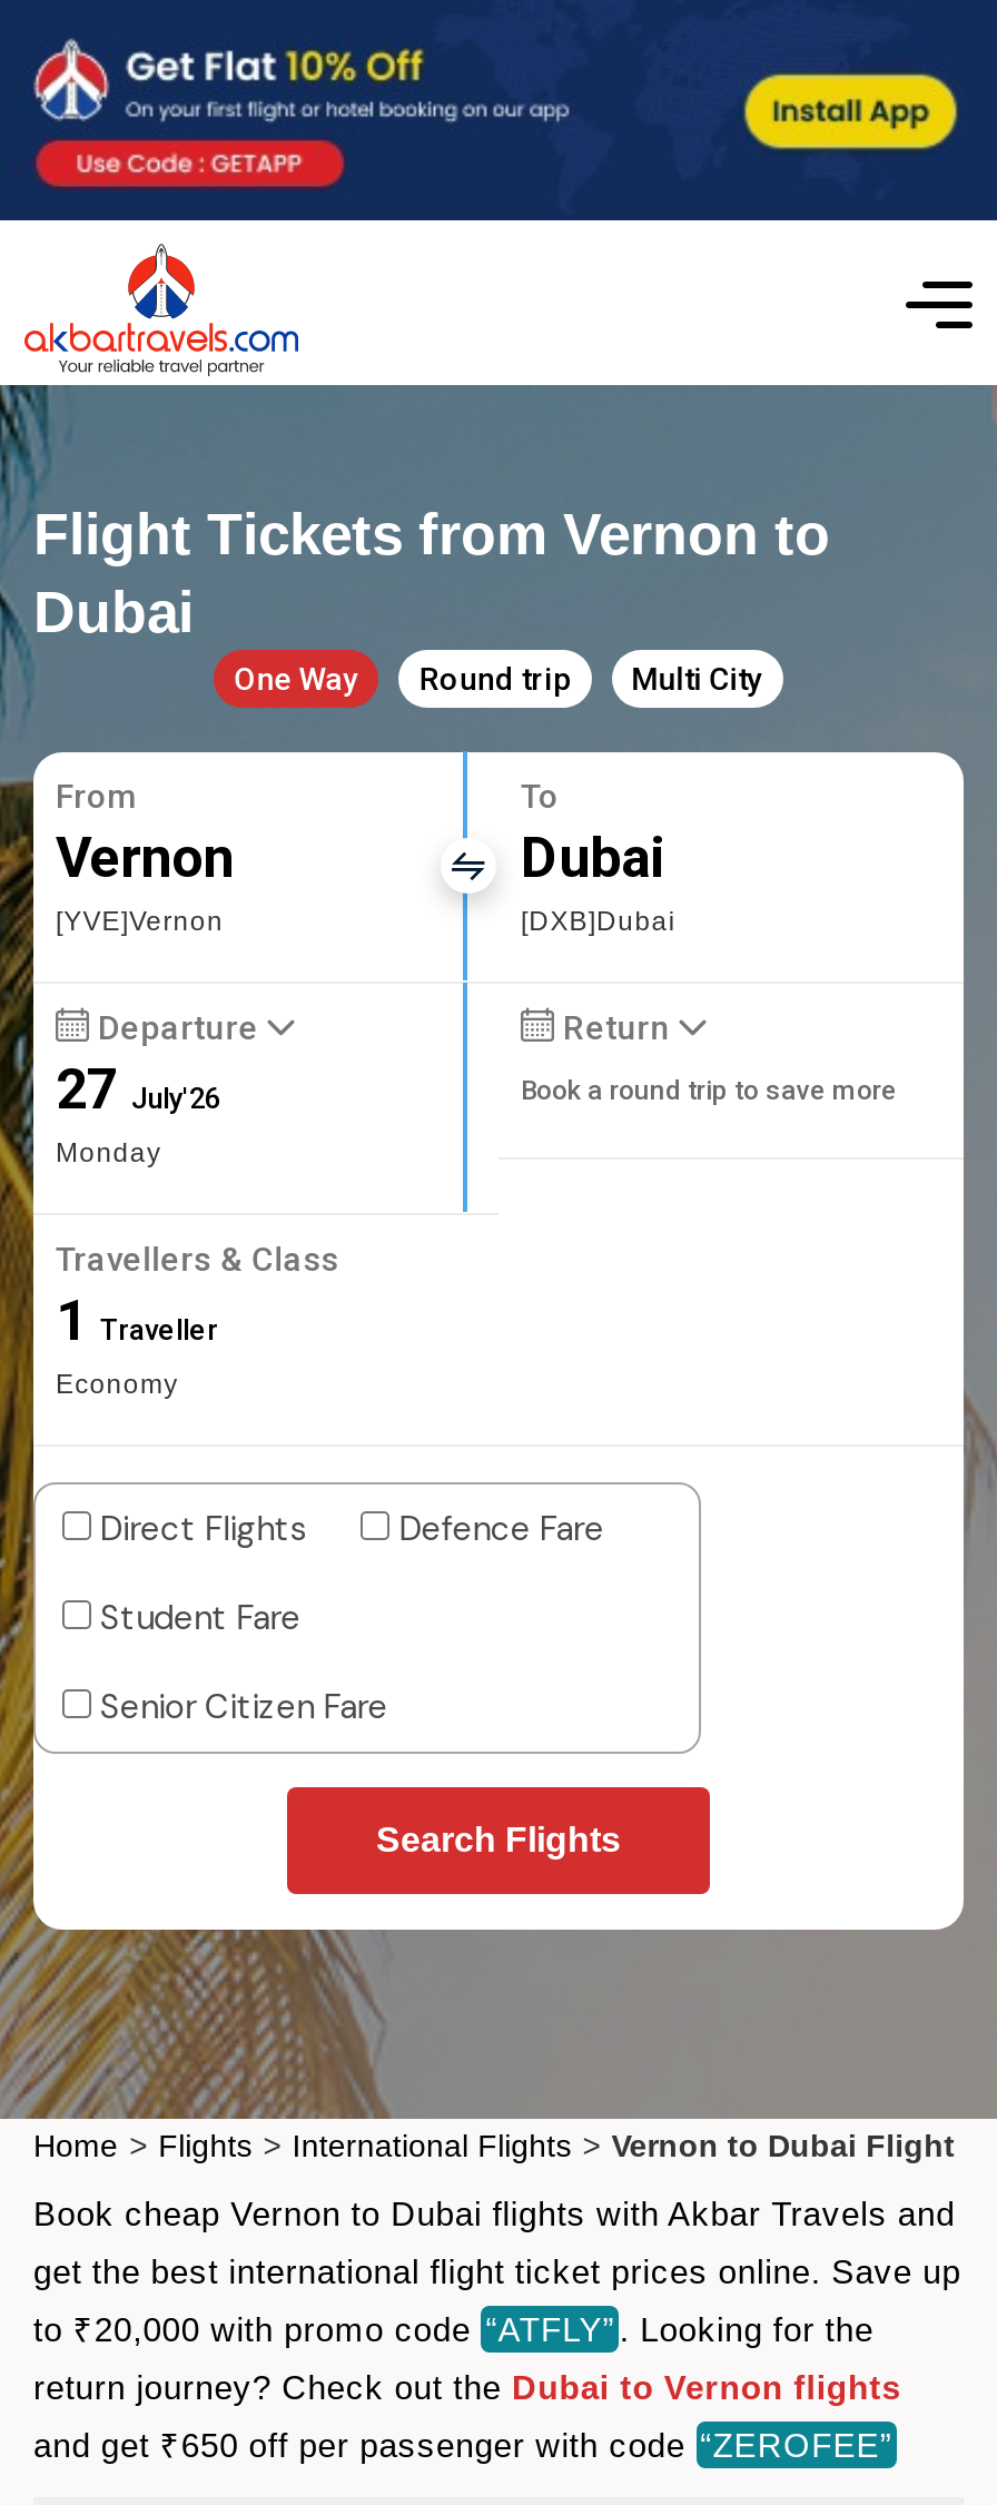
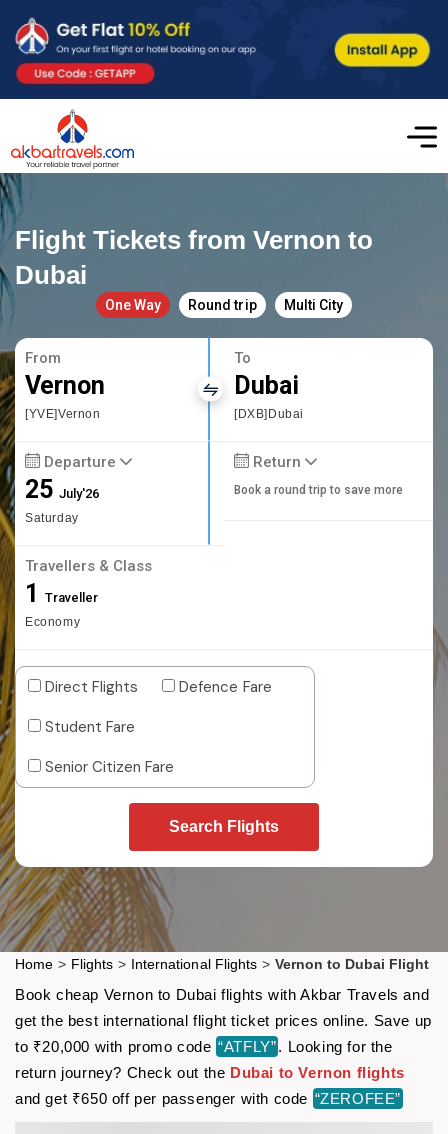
[56,1057,220,1168] 27 July'26 | Monday -> [25,475,99,525] 25 July'26 | Saturday

